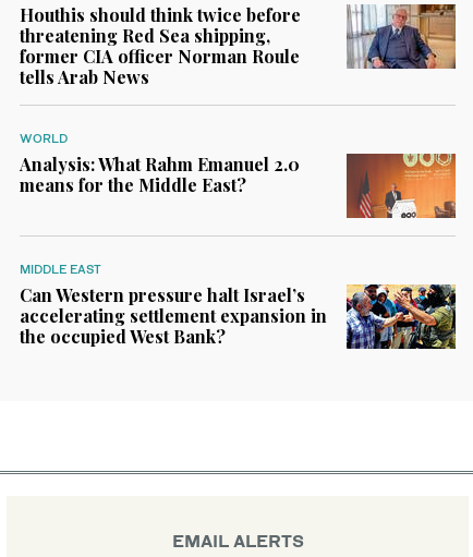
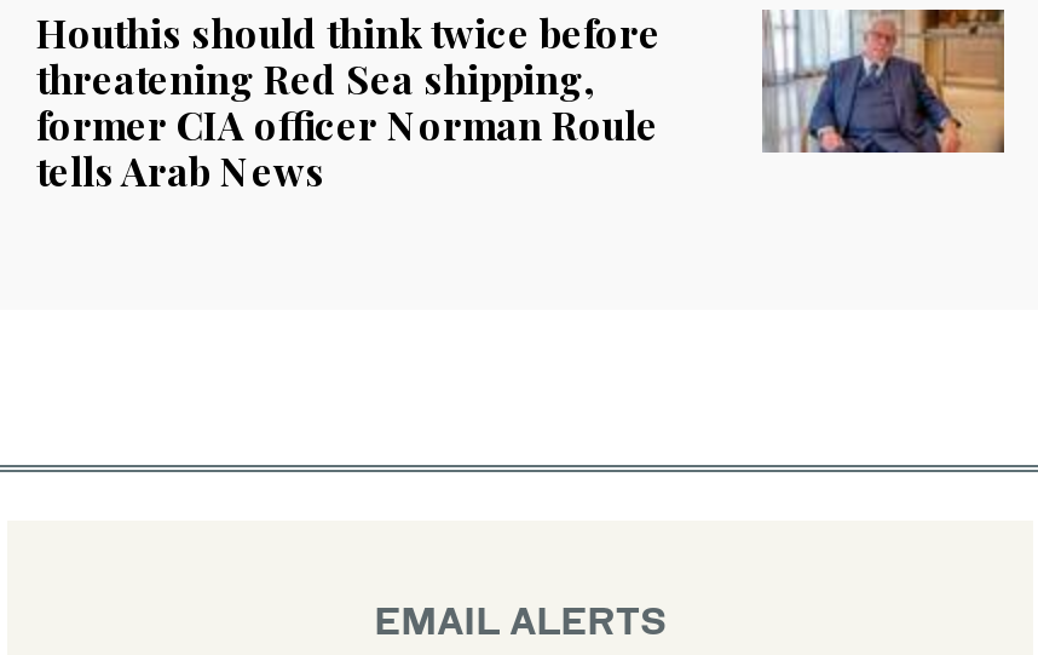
[20,131,300,196] WORLD | Analysis: What Rahm Emanuel 2.0 | means for the Middle East? -> none
[345,153,457,219] [image] -> none
[20,261,457,350] [image] | MIDDLE EAST | Can Western pressure halt Israel’s | accelerating settlement expansion in | the occupied West Bank? -> none

